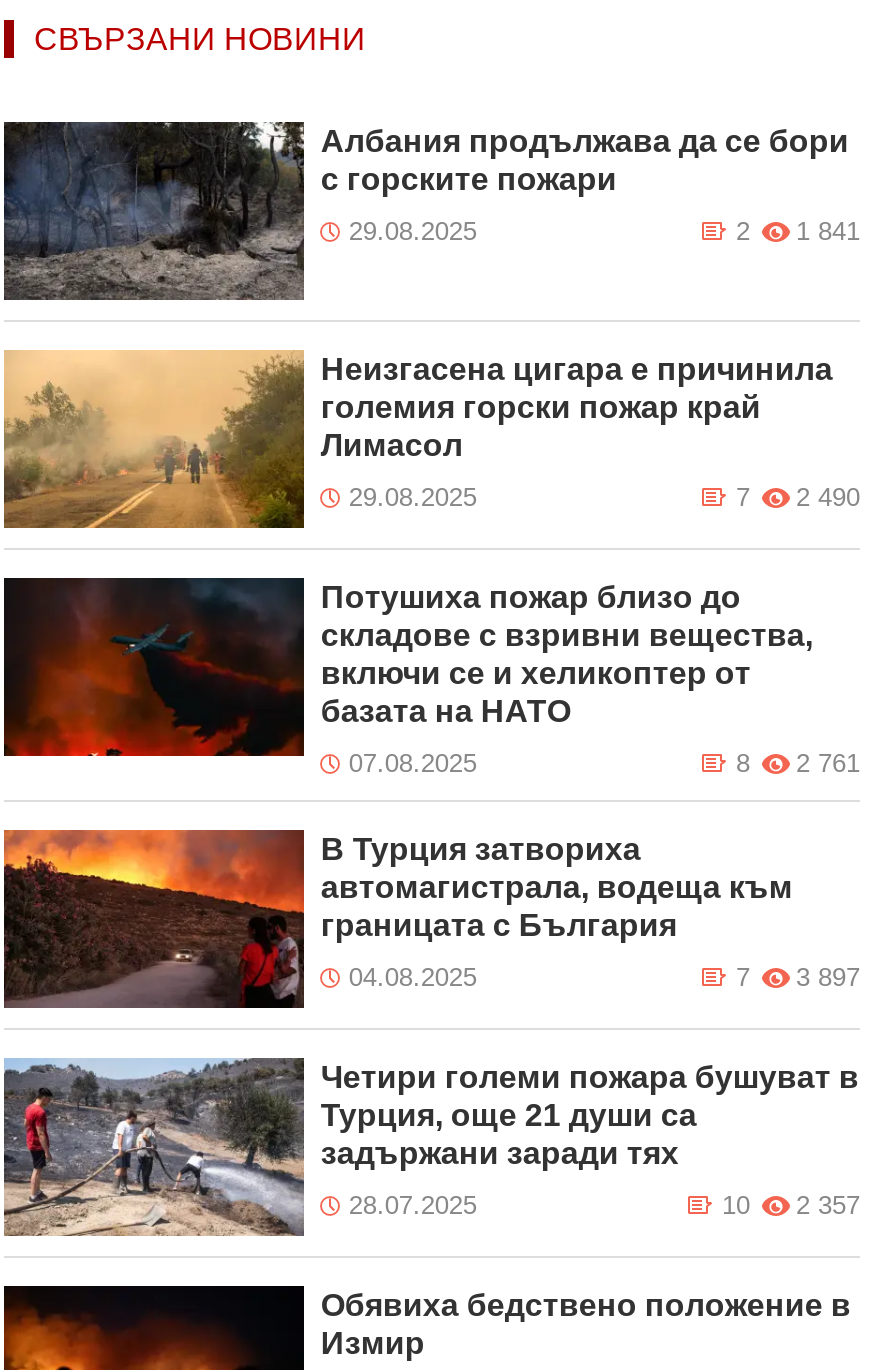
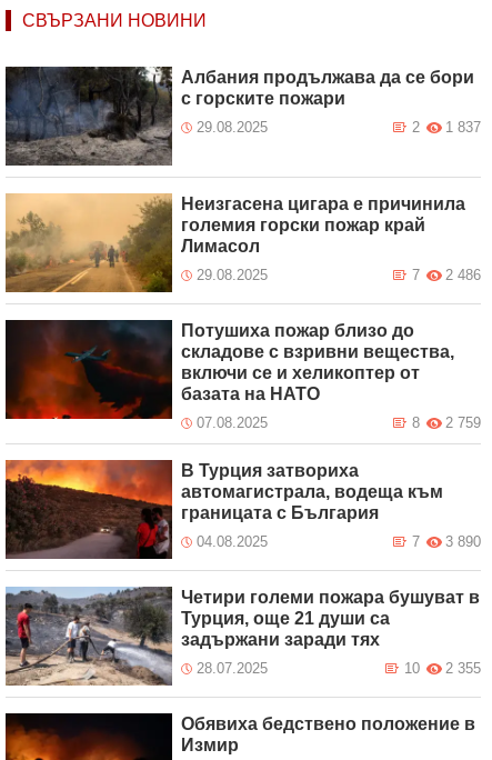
[736,216,860,246] 2 1 841 -> [412,119,481,135] 2 1 837
[736,482,860,512] 7 2 490 -> [412,266,481,283] 7 2 486
[736,748,860,778] 8 2 761 -> [412,414,481,431] 8 2 759
[736,962,860,992] 7 3 897 -> [412,533,481,550] 7 3 890
[722,1189,860,1219] 10 2 357 -> [404,660,481,676] 10 2 355

